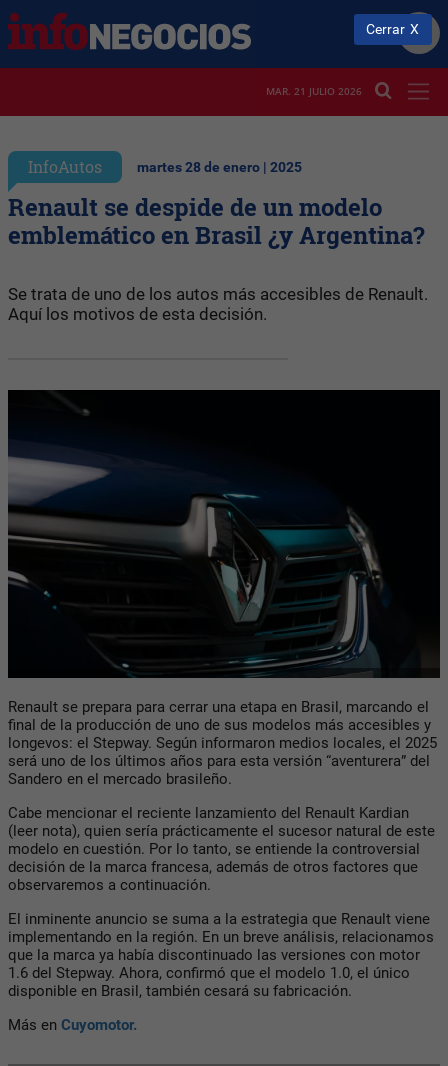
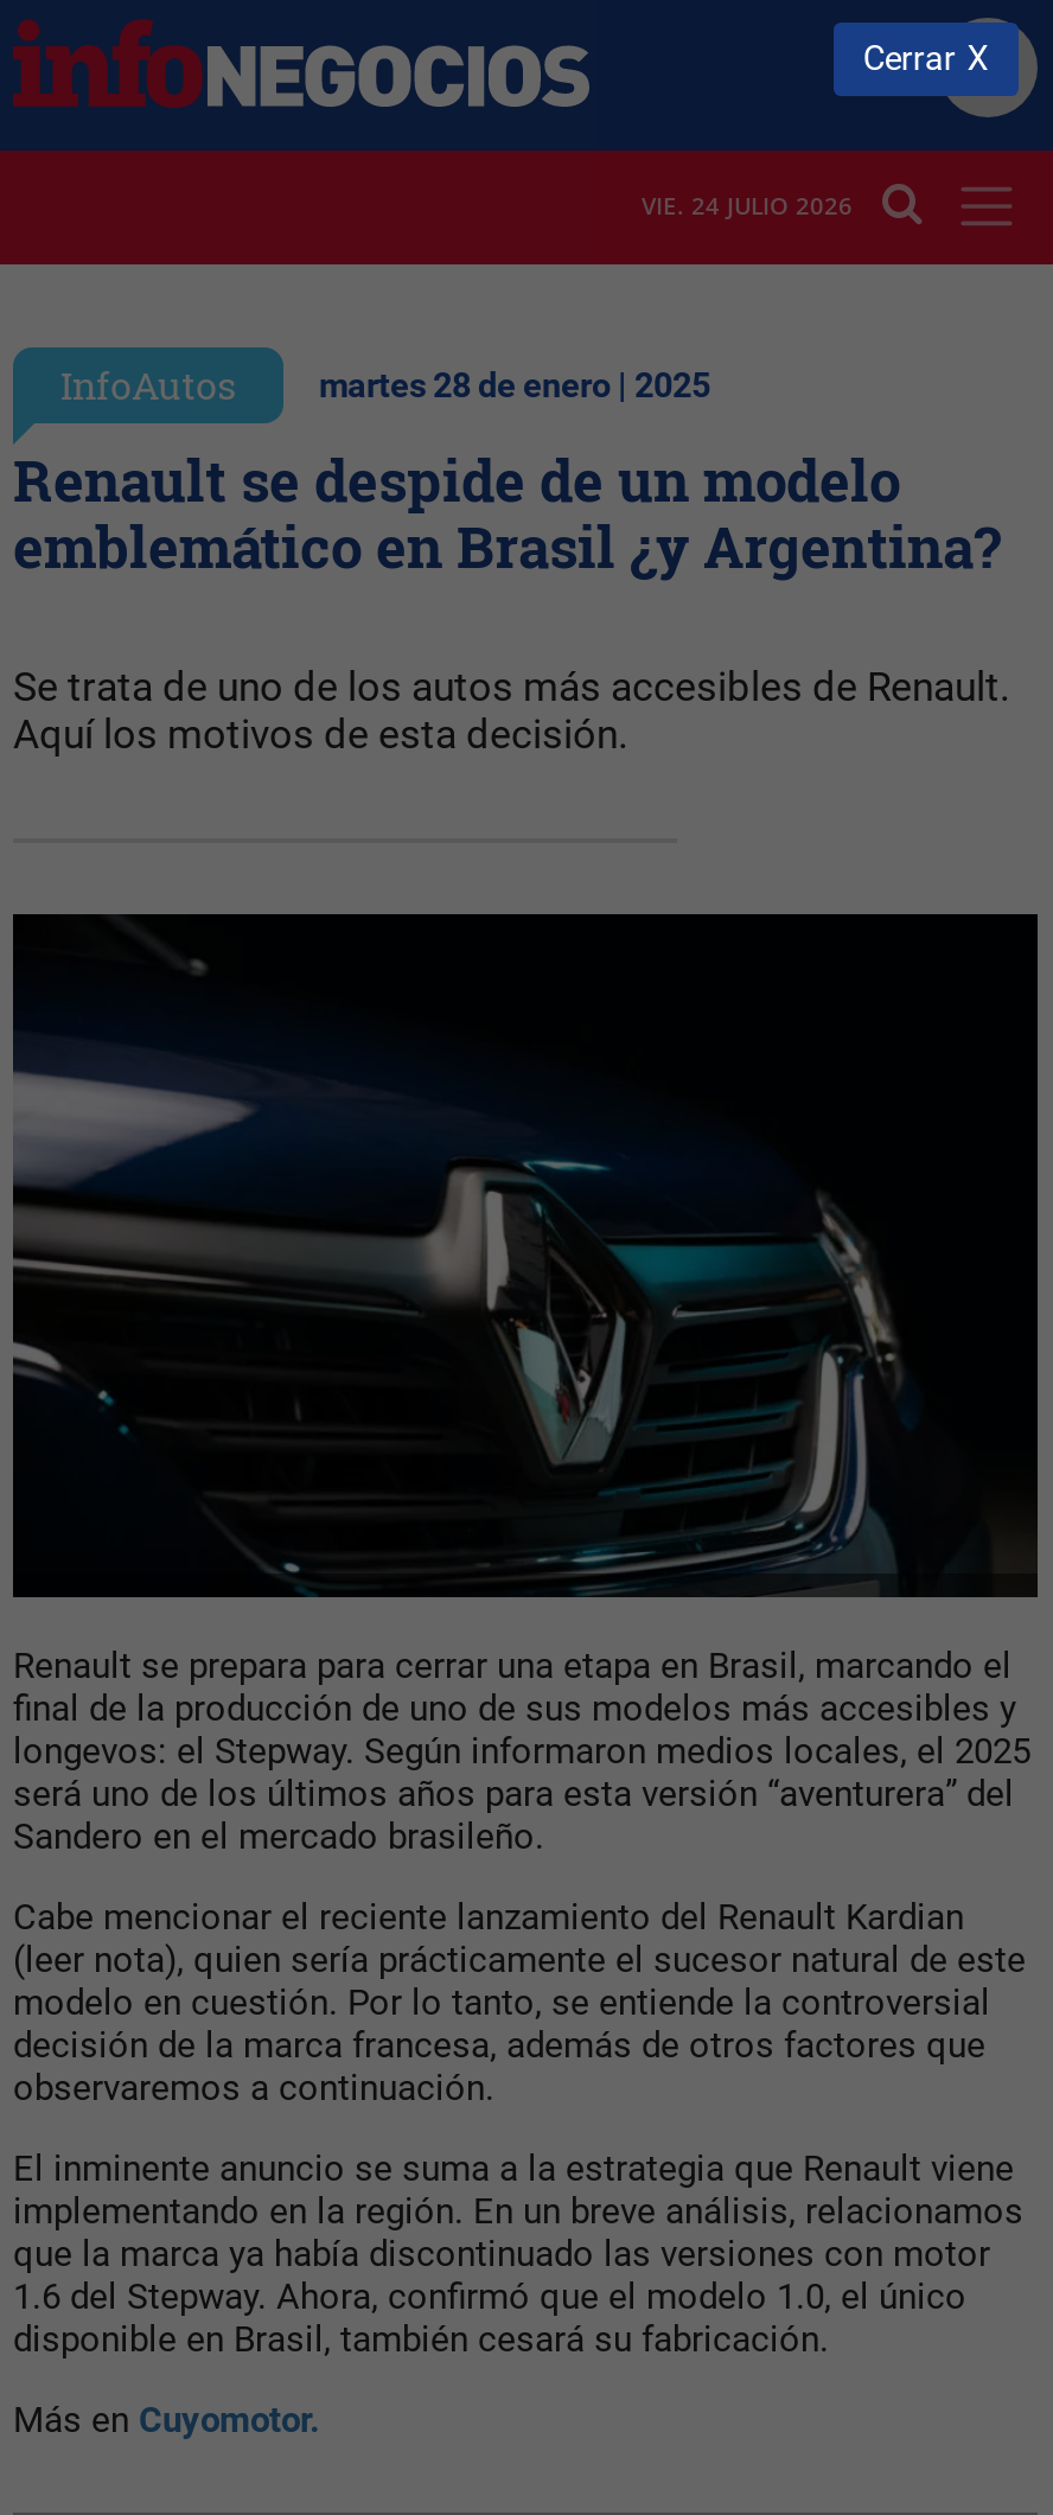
[266,84,362,98] MAR. 21 JULIO 2026 -> [642,189,853,222] VIE. 24 JULIO 2026

